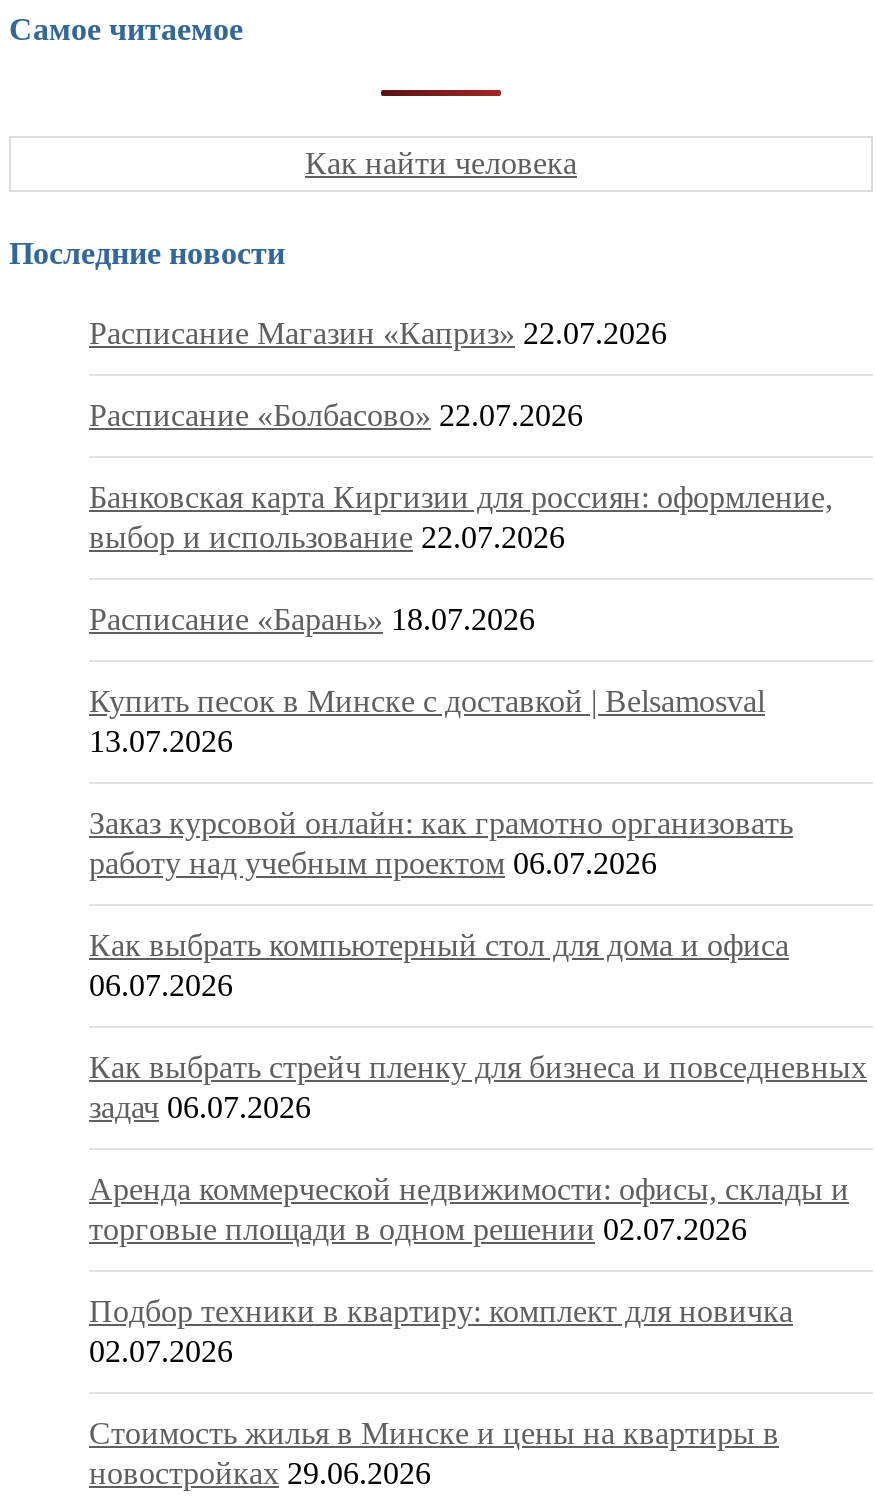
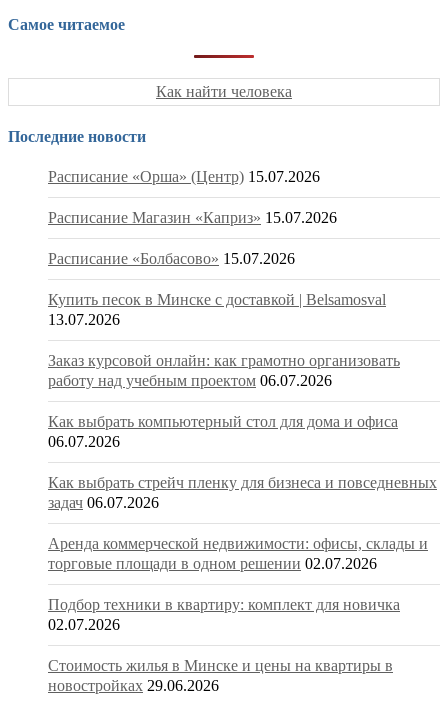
[89,316,833,636] Расписание Магазин «Каприз» 22.07.2026 | Расписание «Болбасово» 22.07.2026 | Банковская карта Киргизии для россиян: оформление, | выбор и использование 22.07.2026 | Расписание «Барань» 18.07.2026 -> [48,168,337,267] Расписание «Орша» (Центр) 15.07.2026 | Расписание Магазин «Каприз» 15.07.2026 | Расписание «Болбасово» 15.07.2026

